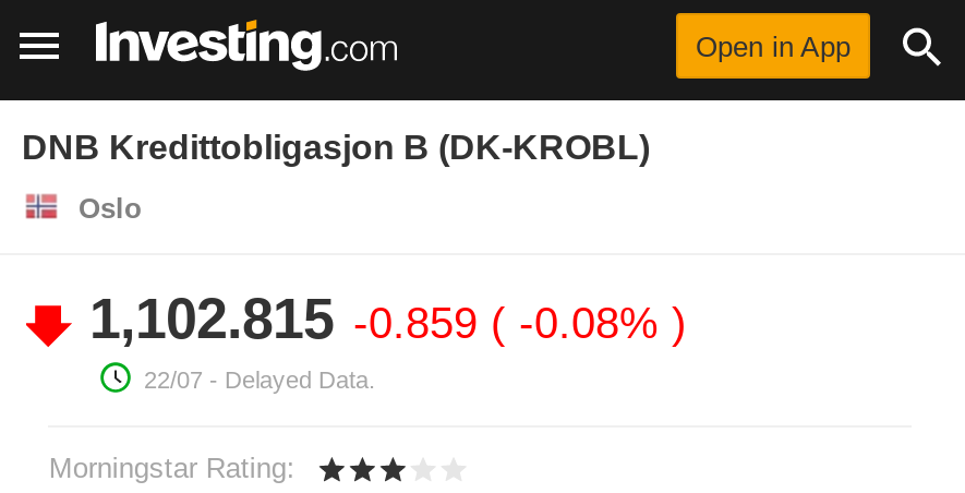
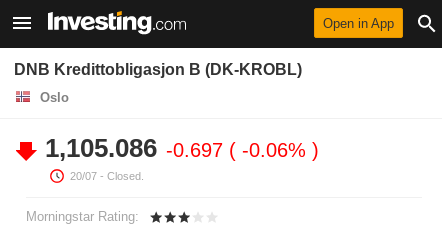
[89,286,672,393] 1,102.815 -0.859 -0.08% | 22/07 - Delayed Data. -> [45,133,312,182] 1,105.086 -0.697 -0.06% | 20/07 - Closed.

